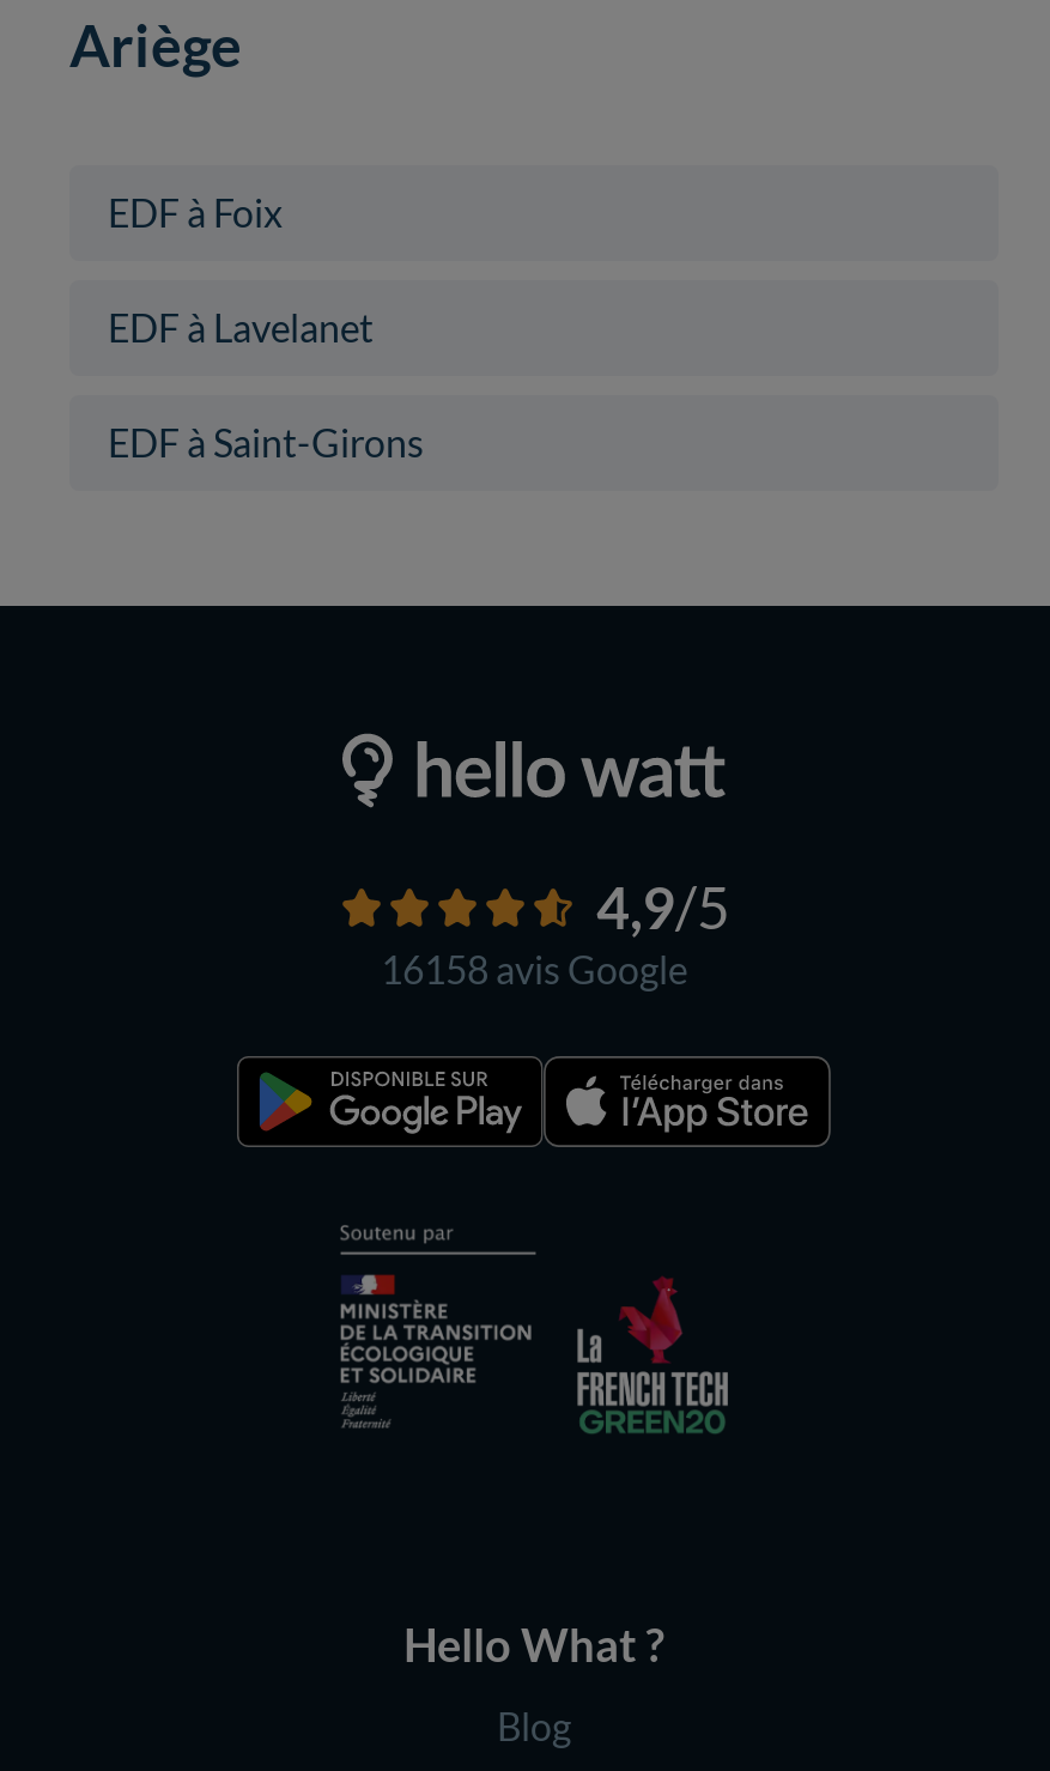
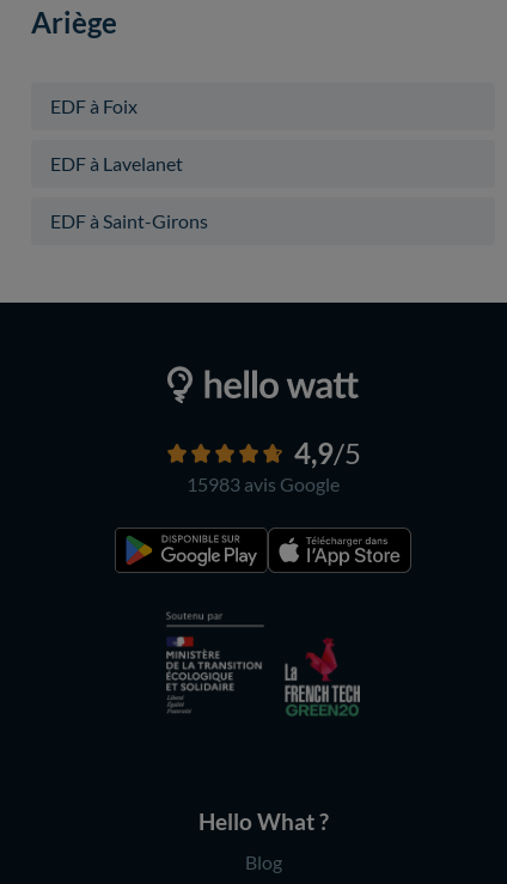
[381,946,687,991] 16158 avis Google -> [187,473,340,495] 15983 avis Google

